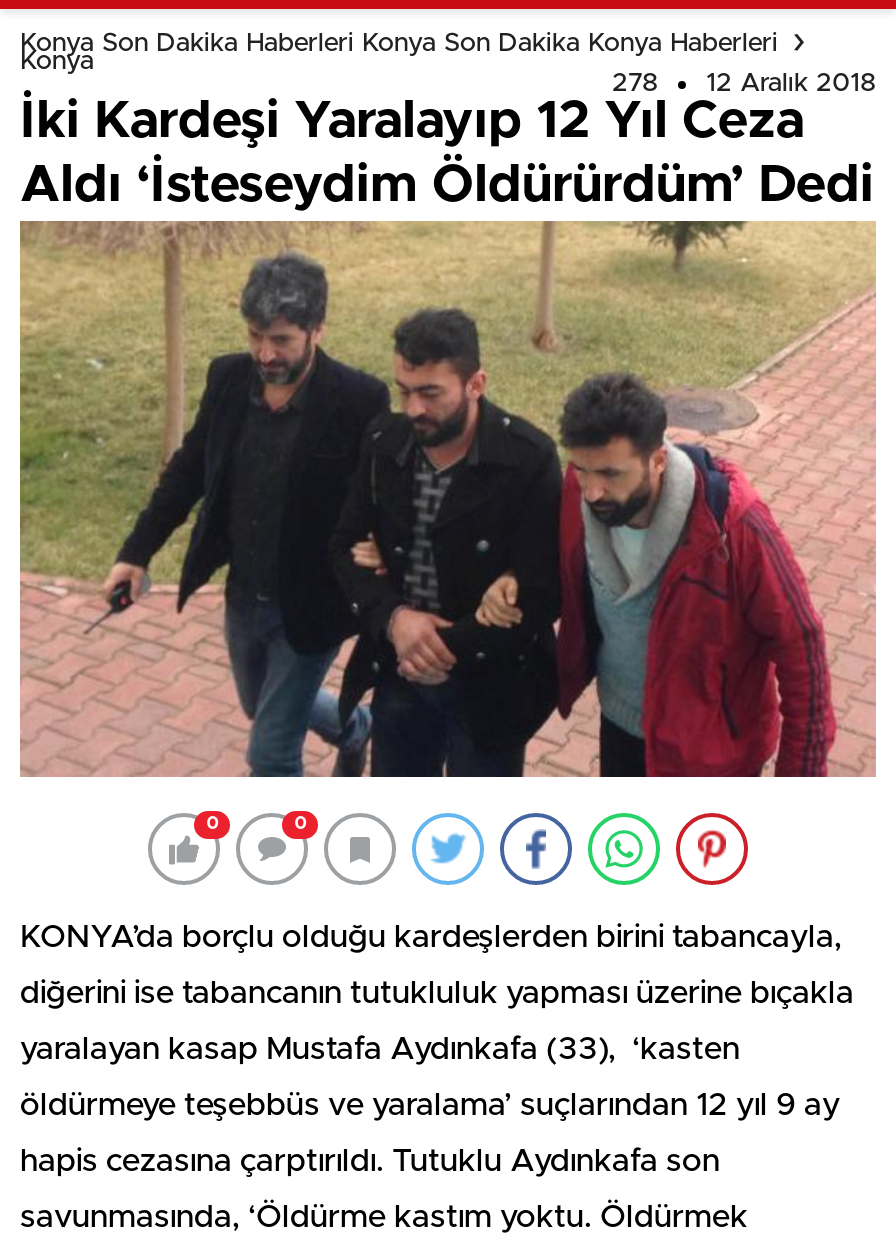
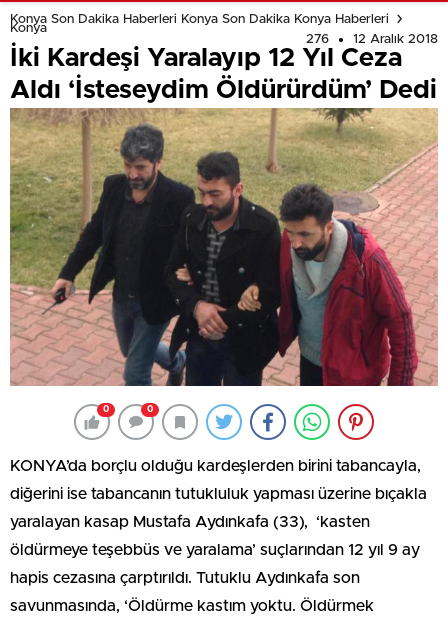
[612,71,876,97] 278 12 Aralık 2018 -> [306,33,438,46] 276 12 Aralık 2018

